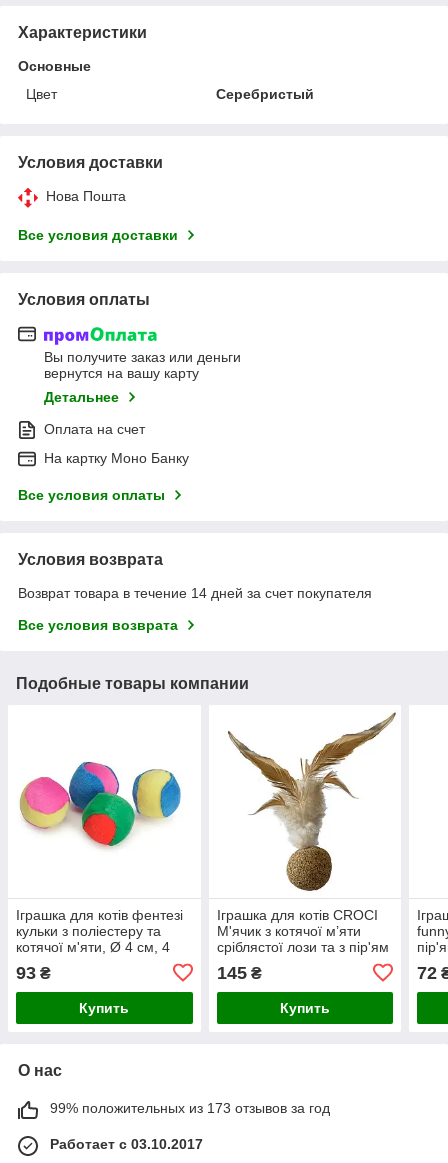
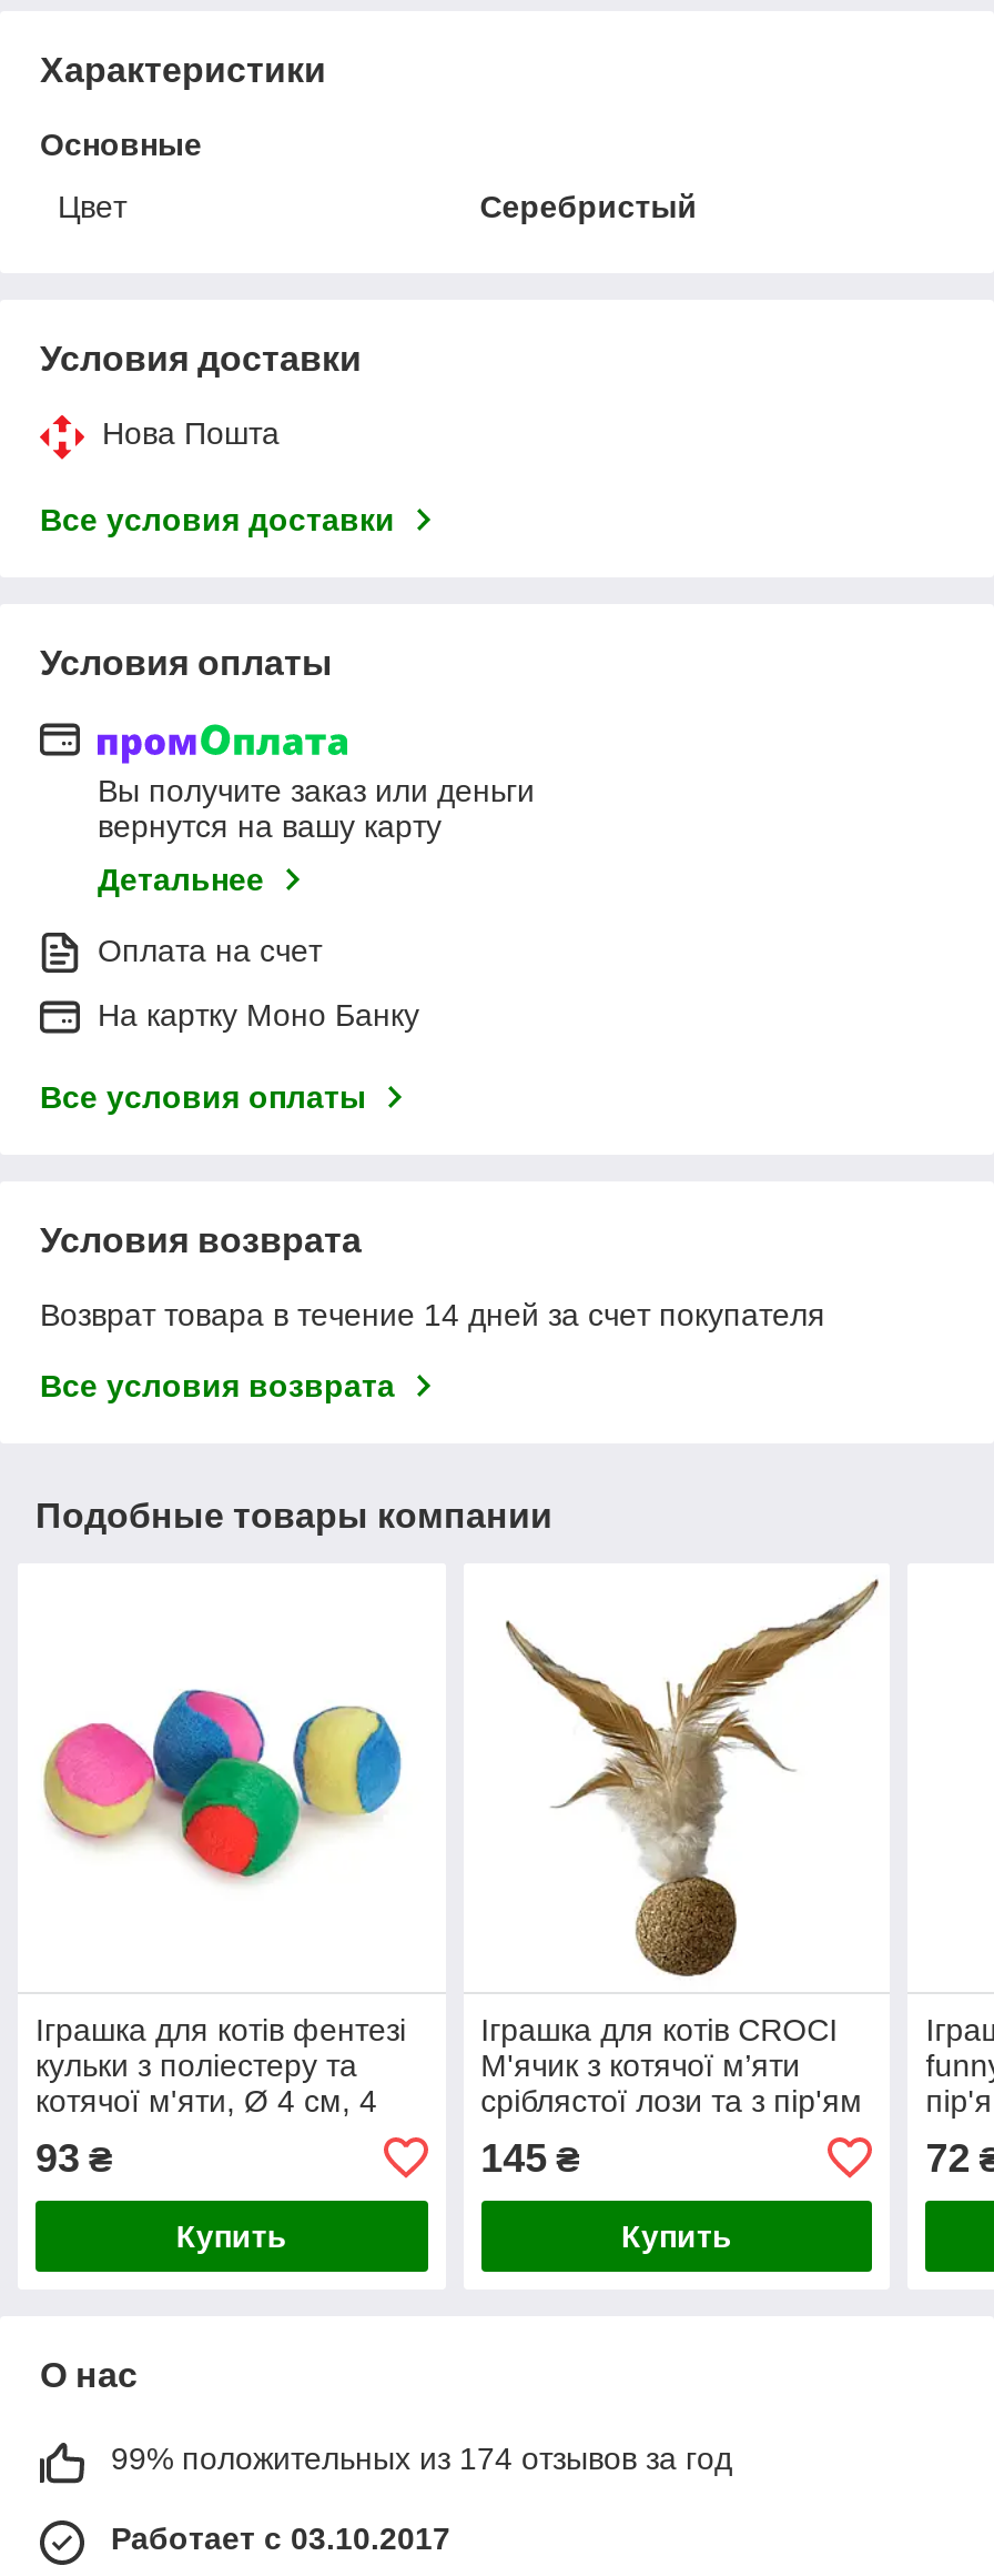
[50,1100,330,1116] 99% положительных из 173 отзывов за год -> [111,2440,732,2476] 99% положительных из 174 отзывов за год

